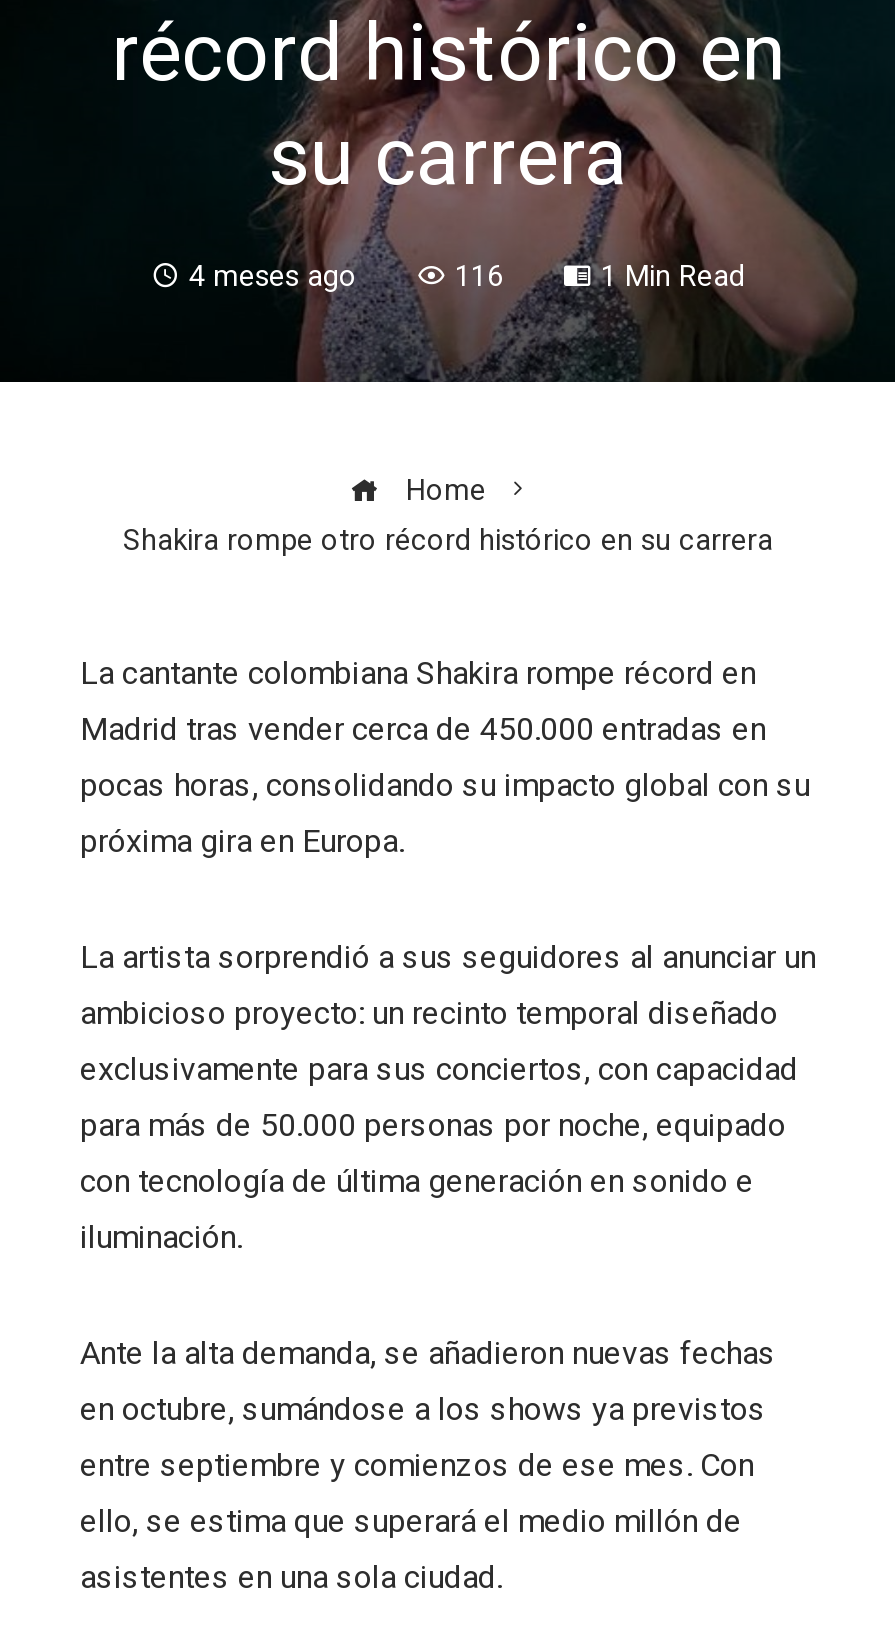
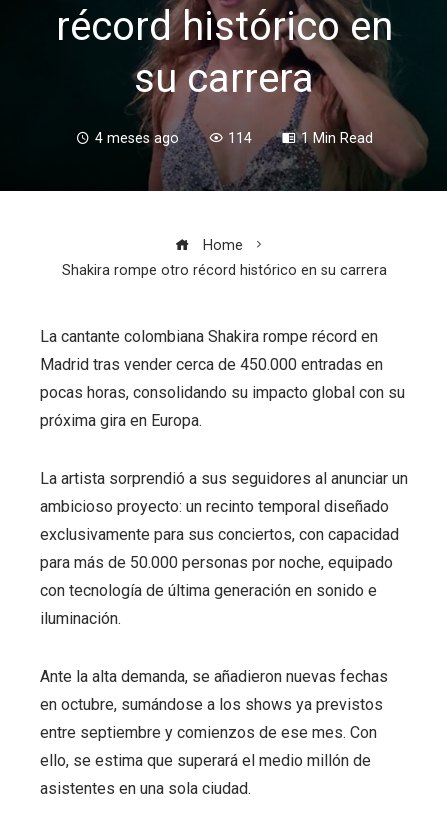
[455,260,503,294] 116 -> [227,130,251,147] 114

